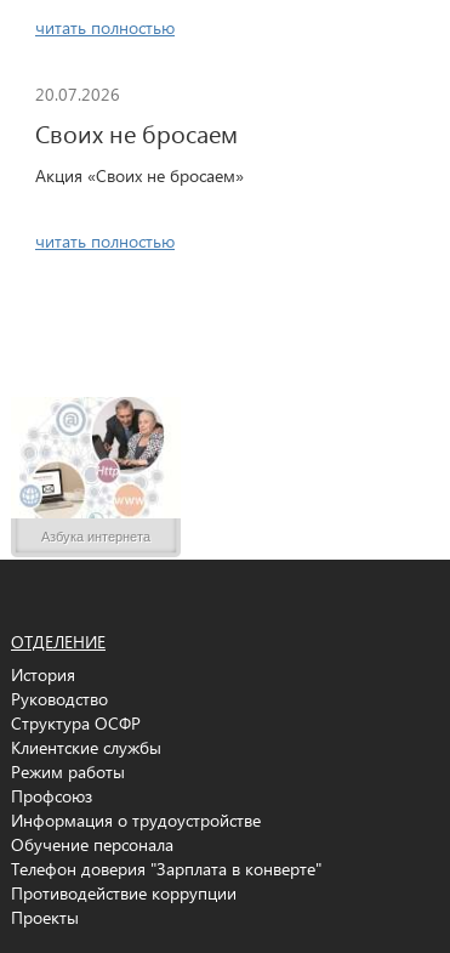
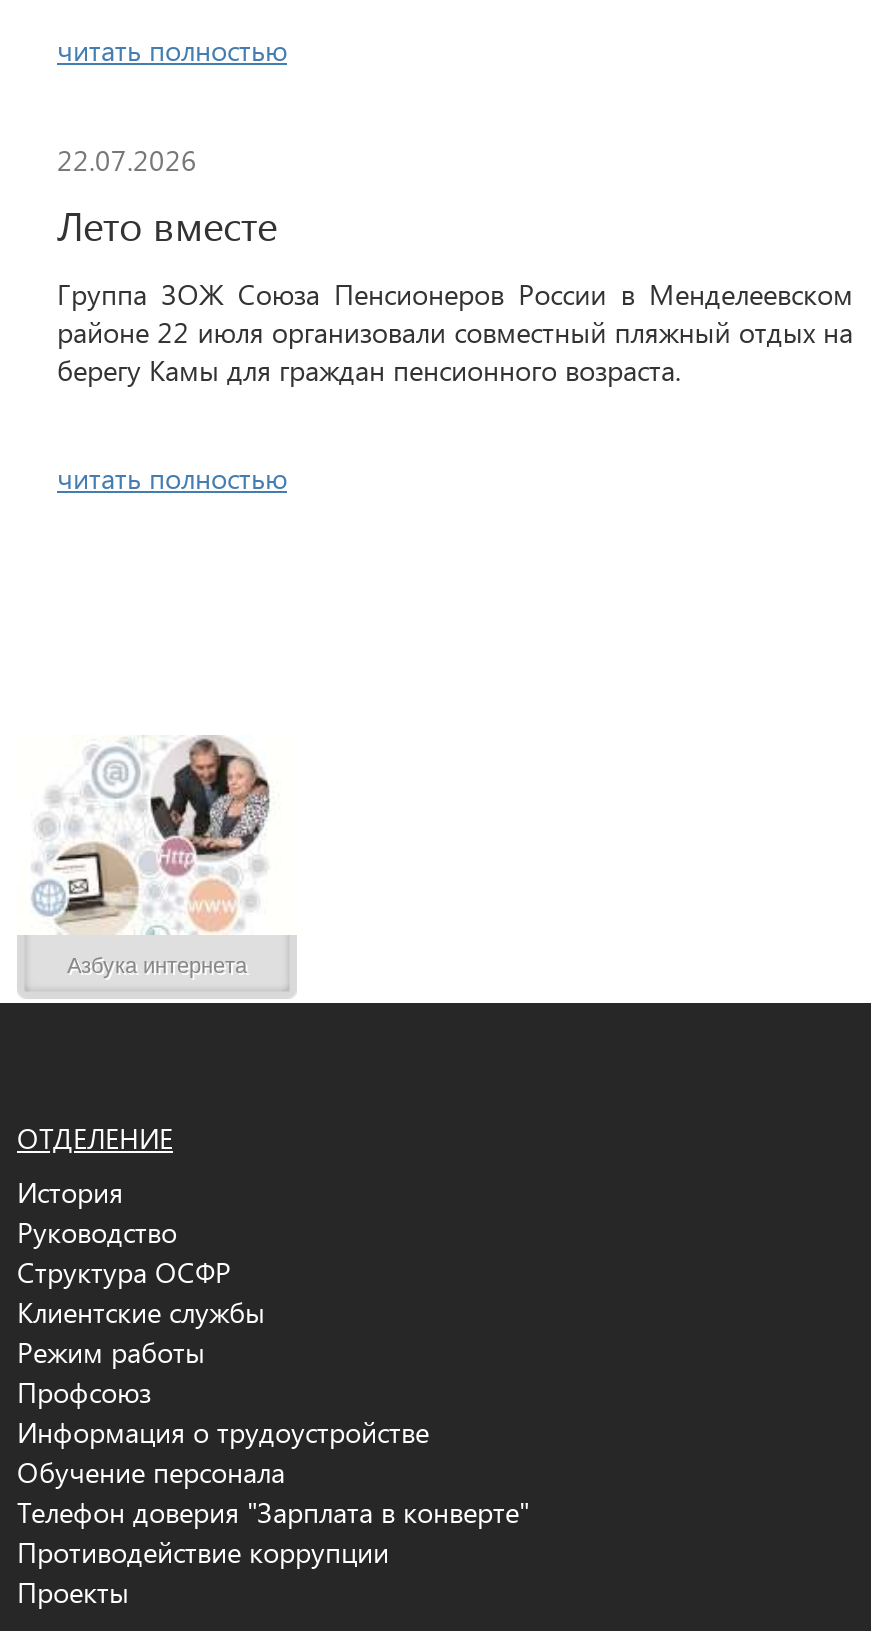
[35,83,244,187] 20.07.2026 | Своих не бросаем | Акция «Своих не бросаем» -> [57,142,853,390] 22.07.2026 | Лето вместе | Группа ЗОЖ Союза Пенсионеров России в Менделеевском | районе 22 июля организовали совместный пляжный отдых на | берегу Камы для граждан пенсионного возраста.

